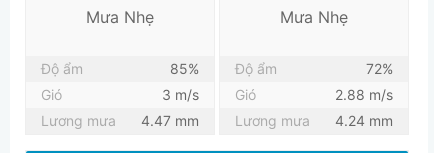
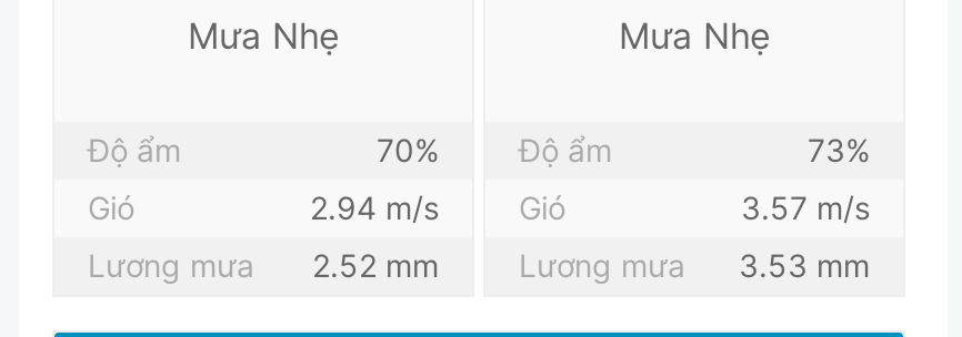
[170,60,199,77] 85% -> [377,130,439,168] 70%
[366,60,393,77] 72% -> [808,130,870,168] 73%
[162,86,199,103] 3 m/s -> [310,188,439,225] 2.94 m/s
[335,86,393,103] 2.88 m/s -> [741,188,870,225] 3.57 m/s
[41,112,199,129] Lương mưa 4.47 mm -> [88,245,439,283] Lương mưa 2.52 mm
[235,112,393,129] Lương mưa 4.24 mm -> [519,245,870,283] Lương mưa 3.53 mm

